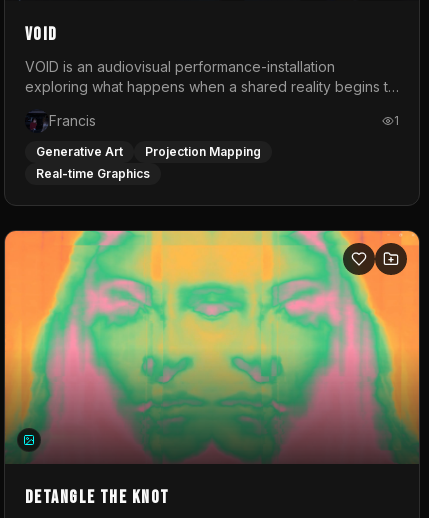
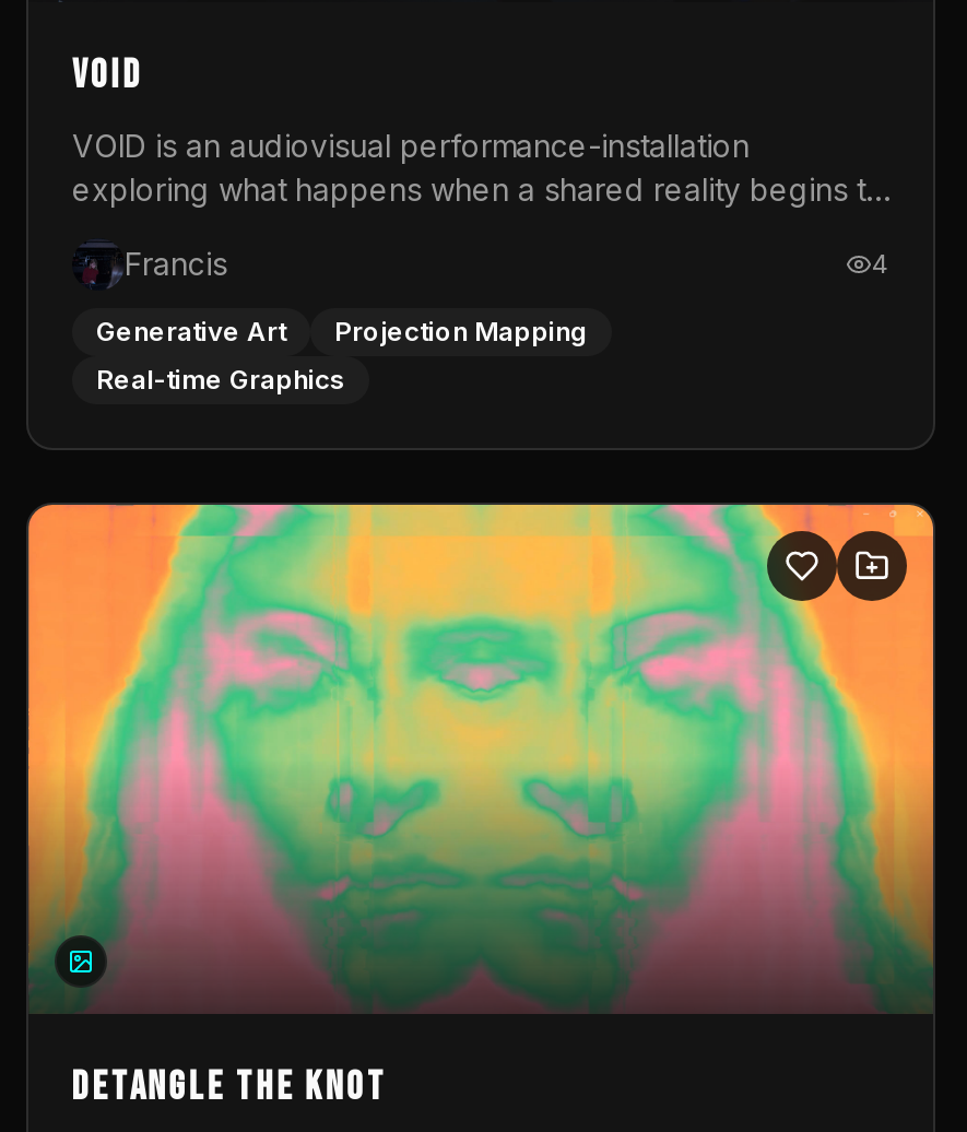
[394,113,399,128] 1 -> [872,247,889,280] 4

